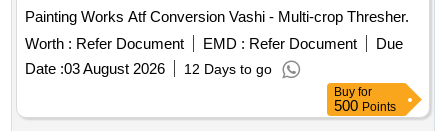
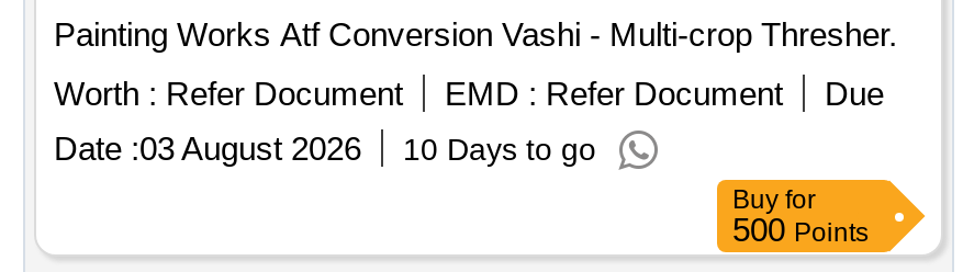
[25,60,272,77] Date : 03 August 2026 12 Days to go -> [54,130,596,167] Date : 03 August 2026 10 Days to go

